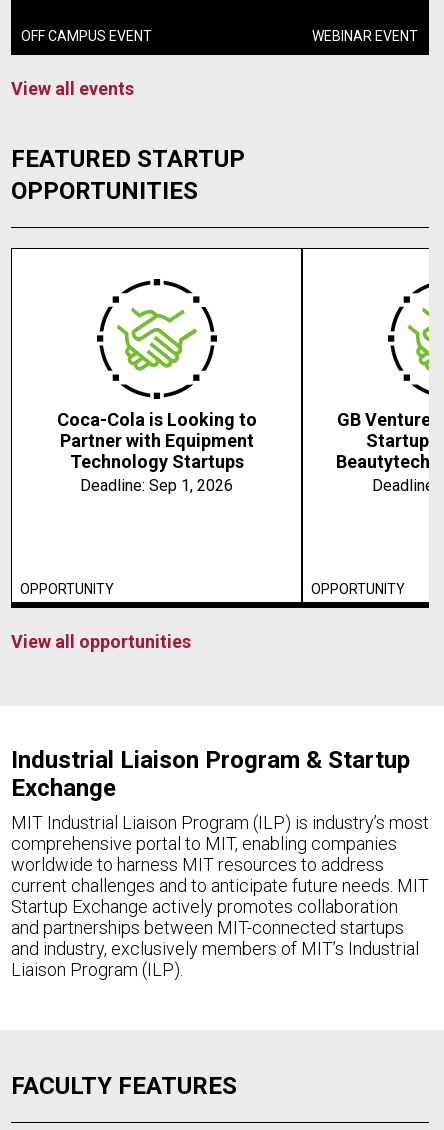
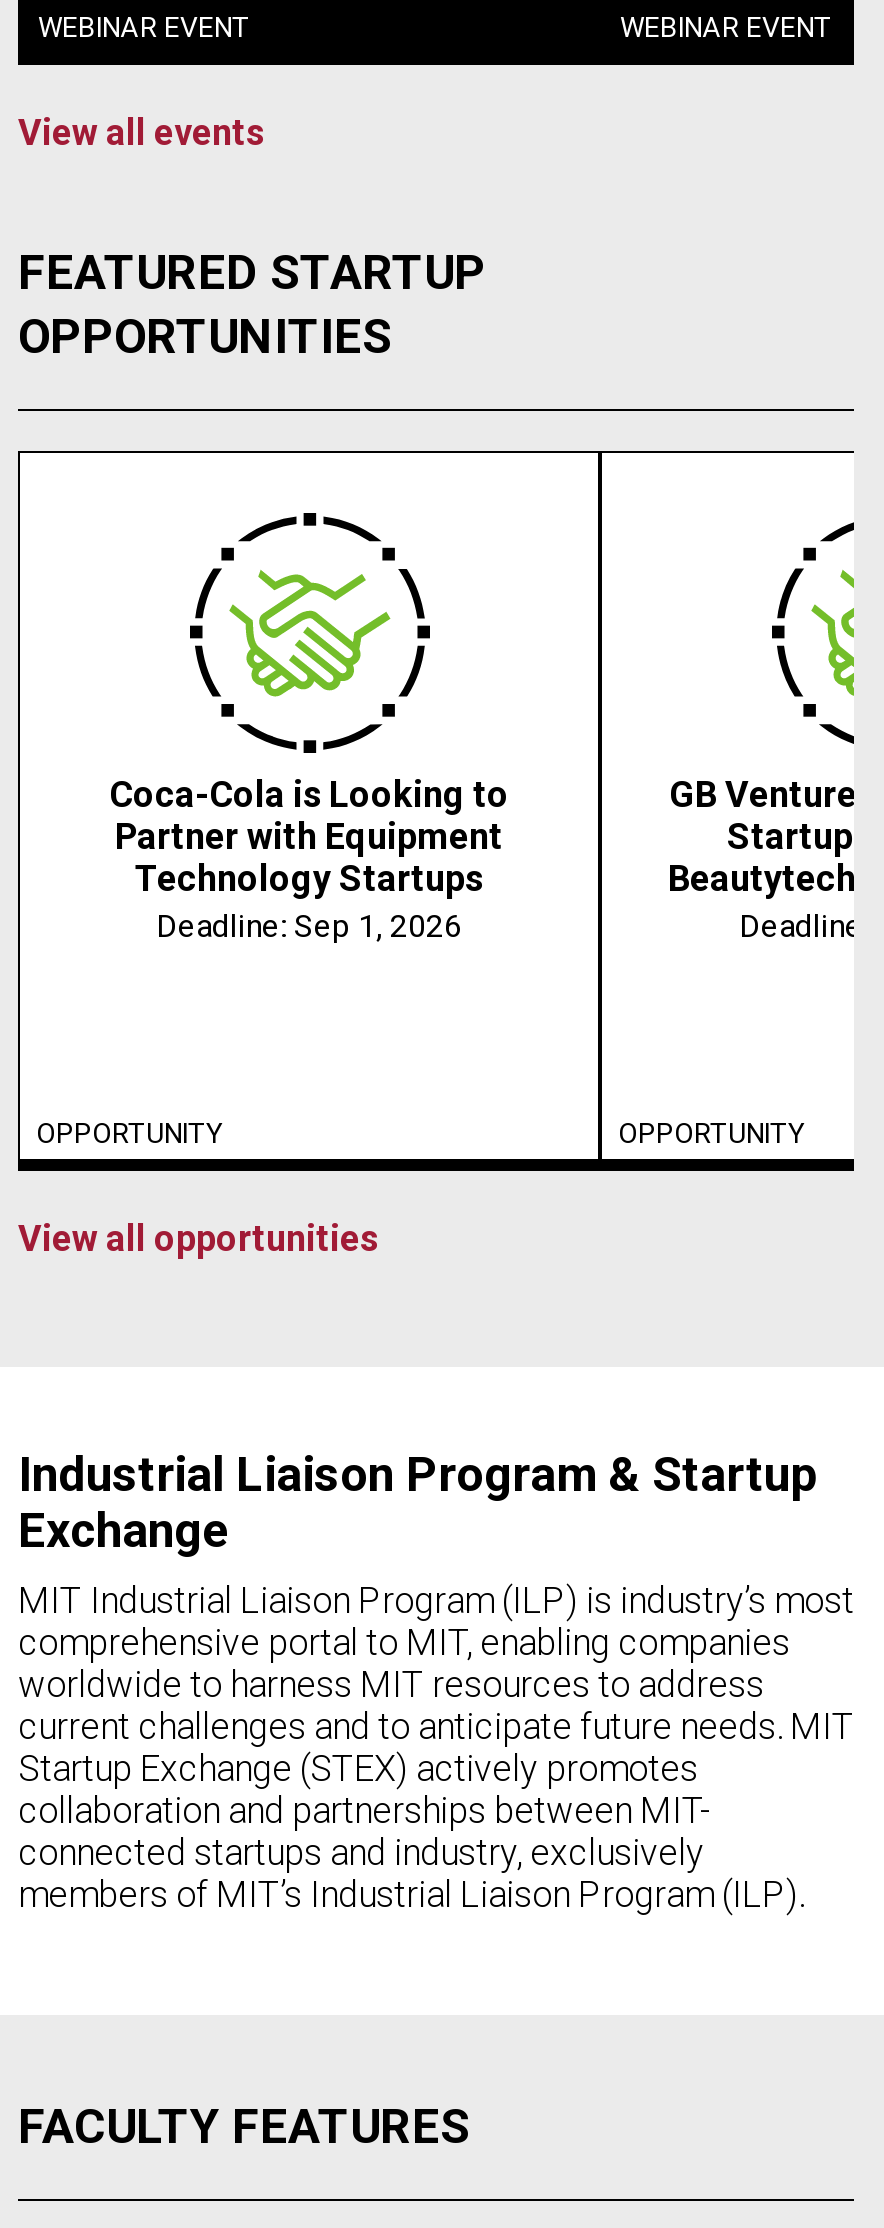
[21,28,152,44] OFF CAMPUS EVENT -> [38,11,250,43] WEBINAR EVENT
[11,896,419,980] Startup Exchange actively promotes collaboration | and partnerships between MIT-connected startups | and industry, exclusively members of MIT’s Industrial | Liaison Program (ILP). -> [18,1747,804,1915] Startup Exchange (STEX) actively promotes | collaboration and partnerships between MIT- | connected startups and industry, exclusively | members of MIT’s Industrial Liaison Program (ILP).

